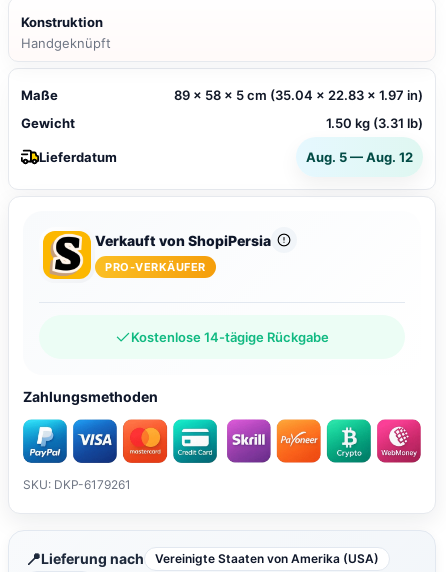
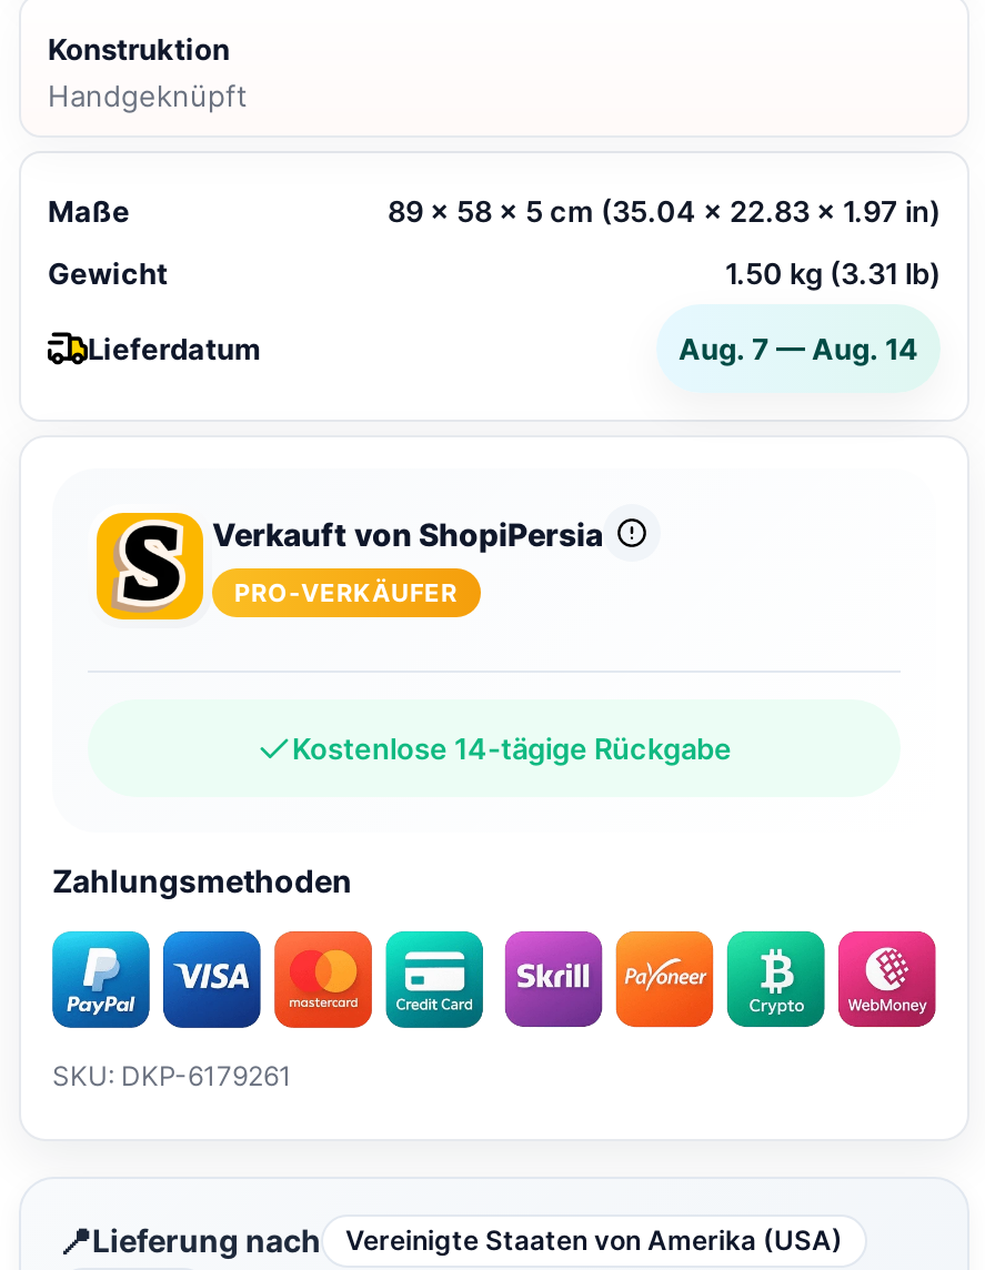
[306,149,413,165] Aug. 5 — Aug. 12 -> [679,332,918,367] Aug. 7 — Aug. 14

